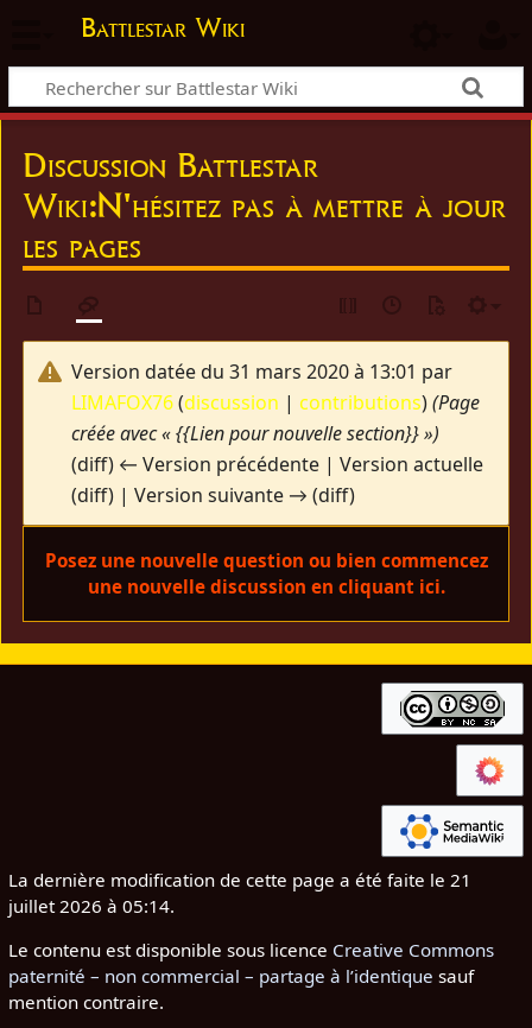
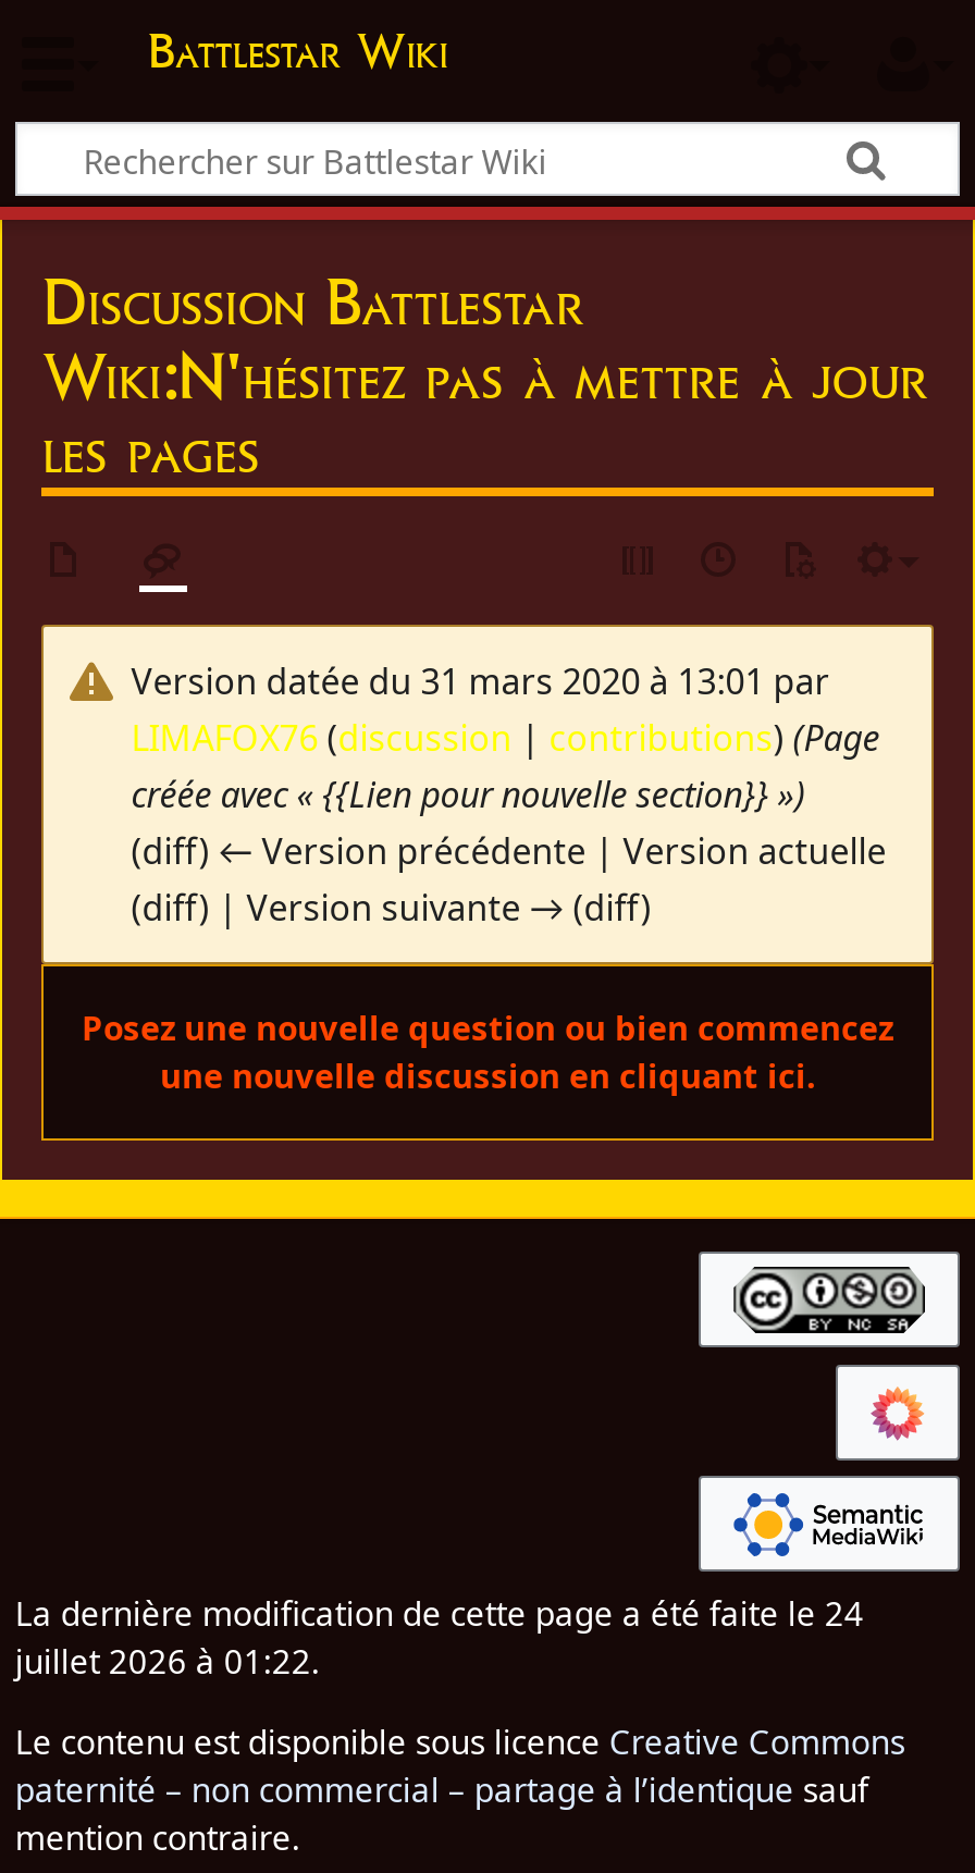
[8,868,471,891] La dernière modification de cette page a été faite le 21 -> [15,1591,864,1634] La dernière modification de cette page a été faite le 24
[8,894,174,917] juillet 2026 à 05:14. -> [15,1639,319,1682] juillet 2026 à 01:22.

